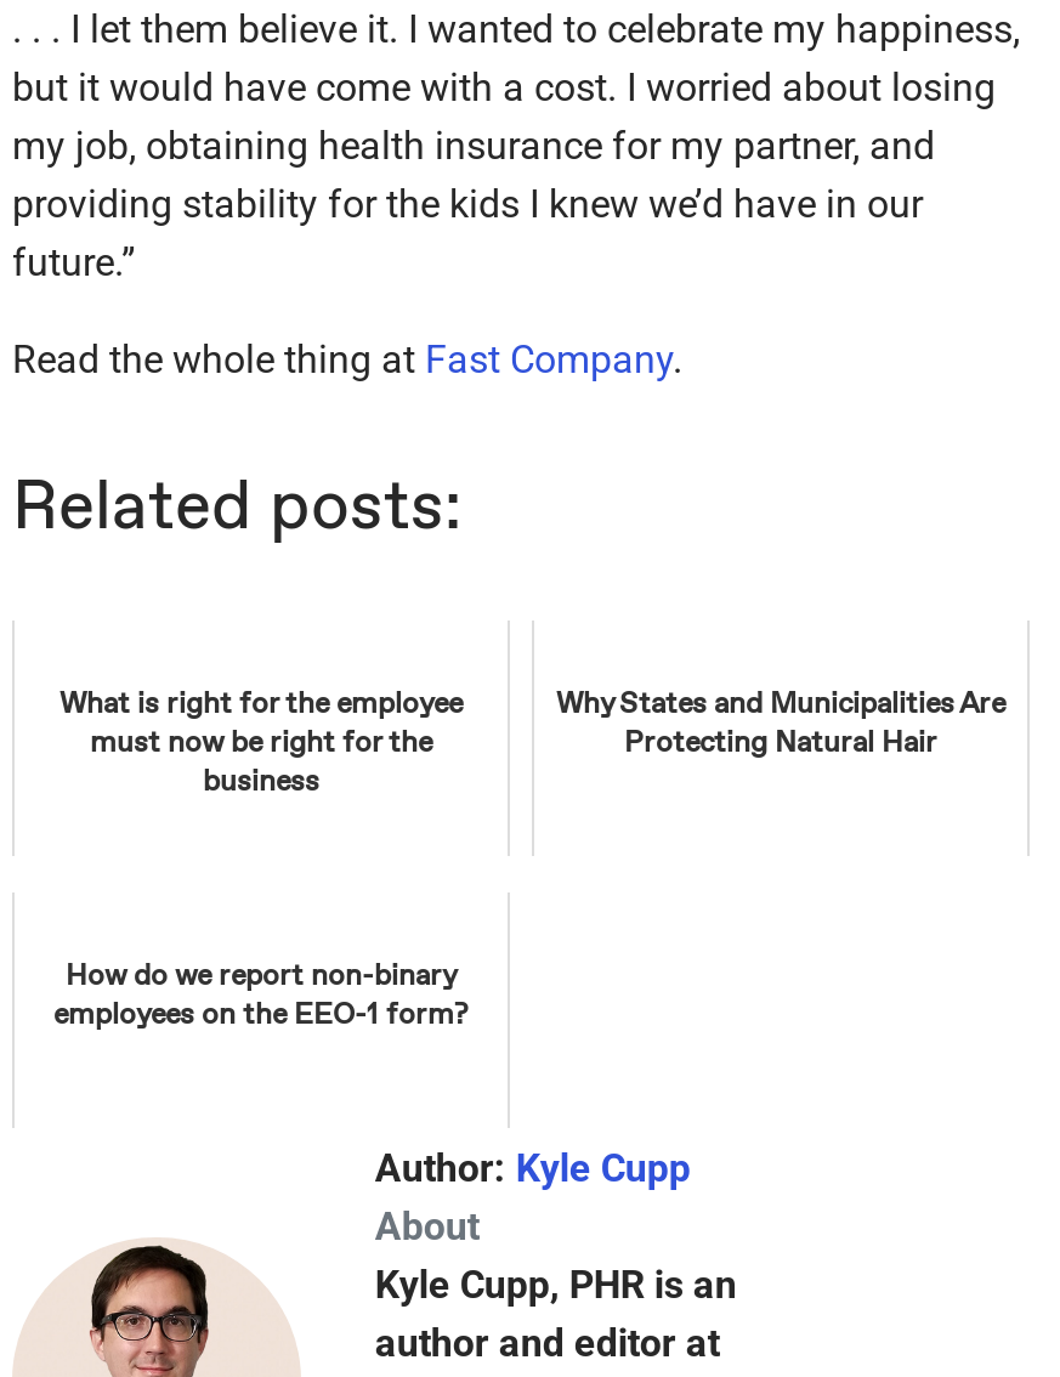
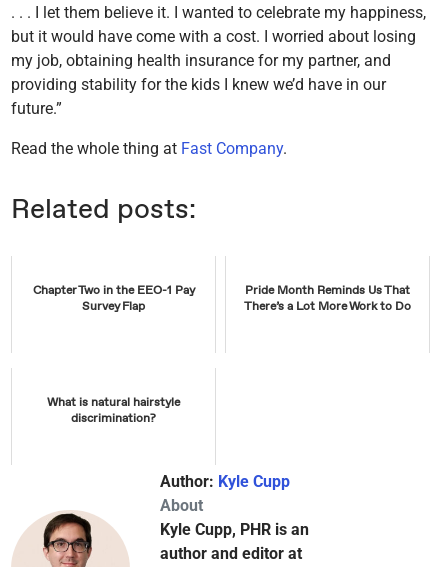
[59,684,463,801] What is right for the employee | must now be right for the | business -> [32,282,194,314] Chapter Two in the EEO-1 Pay | Survey Flap
[556,684,1005,762] Why States and Municipalities Are | Protecting Natural Hair -> [244,282,411,314] Pride Month Reminds Us That | There’s a Lot More Work to Do
[53,956,469,1034] How do we report non-binary | employees on the EEO-1 form? -> [47,394,180,426] What is natural hairstyle | discrimination?

